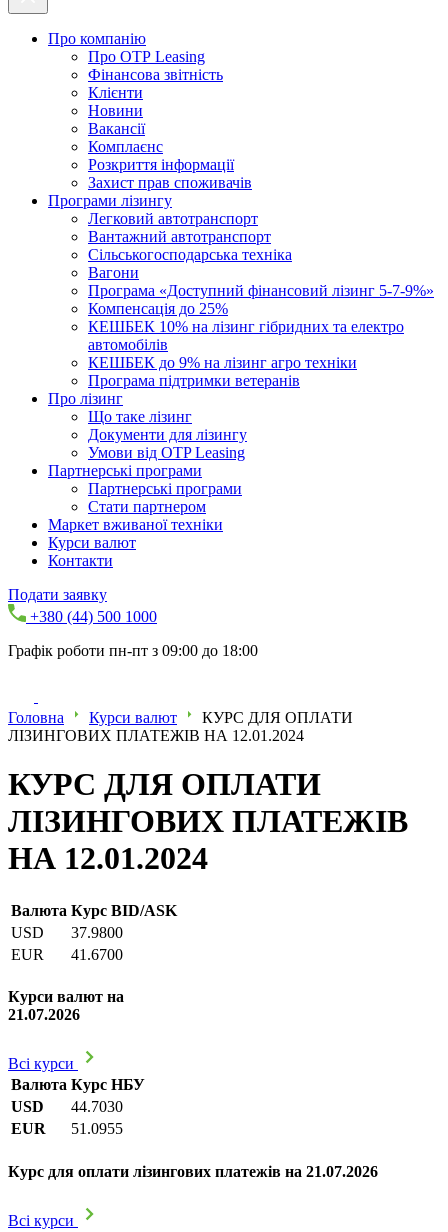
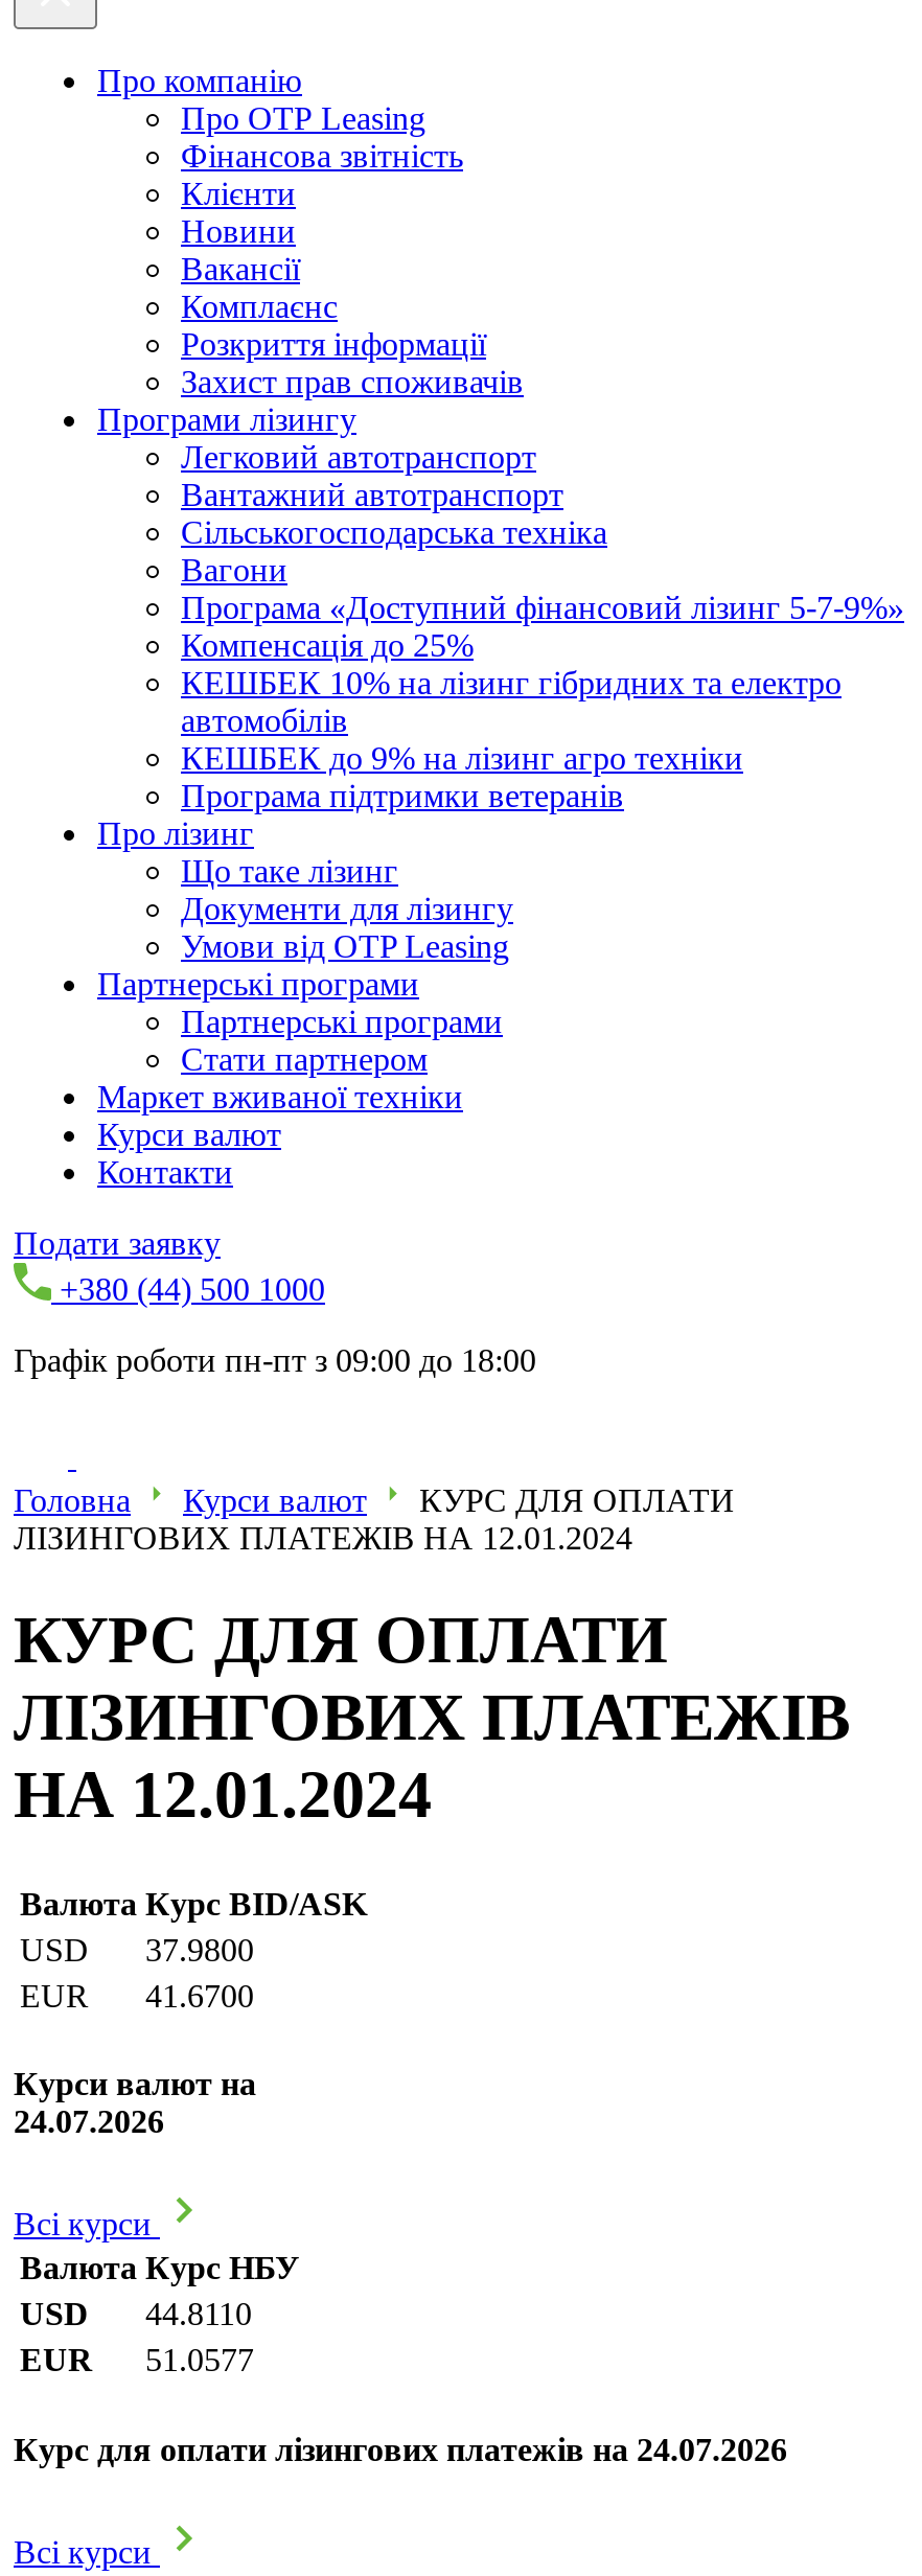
[8,1006,80,1023] 21.07.2026 -> [14,2104,164,2139] 24.07.2026
[11,1098,123,1115] USD 44.7030 -> [20,2297,252,2332] USD 44.8110
[11,1120,123,1137] EUR 51.0955 -> [20,2343,254,2378] EUR 51.0577
[8,1163,378,1180] Курс для оплати лізингових платежів на 21.07.2026 -> [14,2431,787,2467] Курс для оплати лізингових платежів на 24.07.2026

